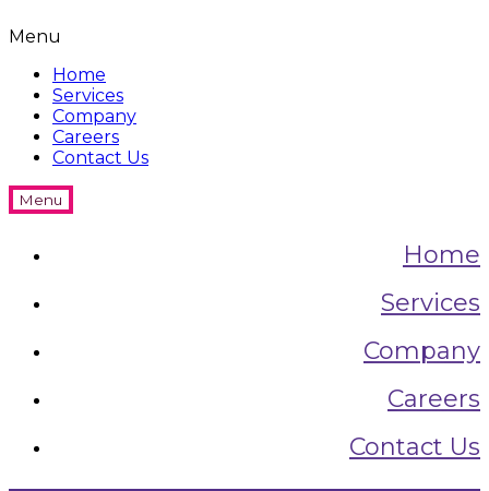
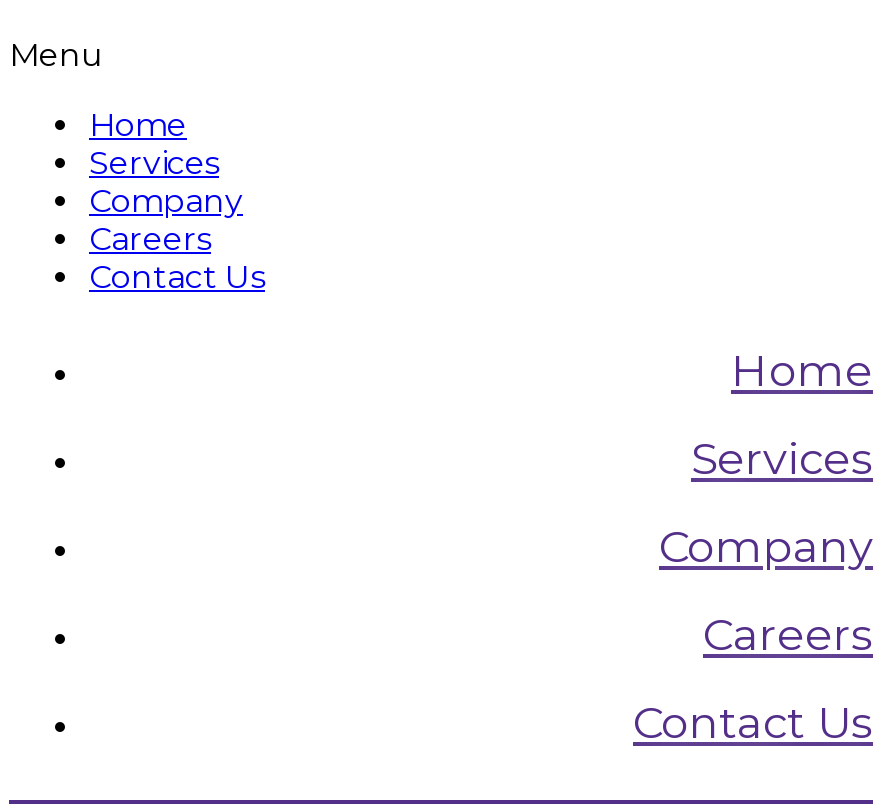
[20,191,62,208] Menu -> none

